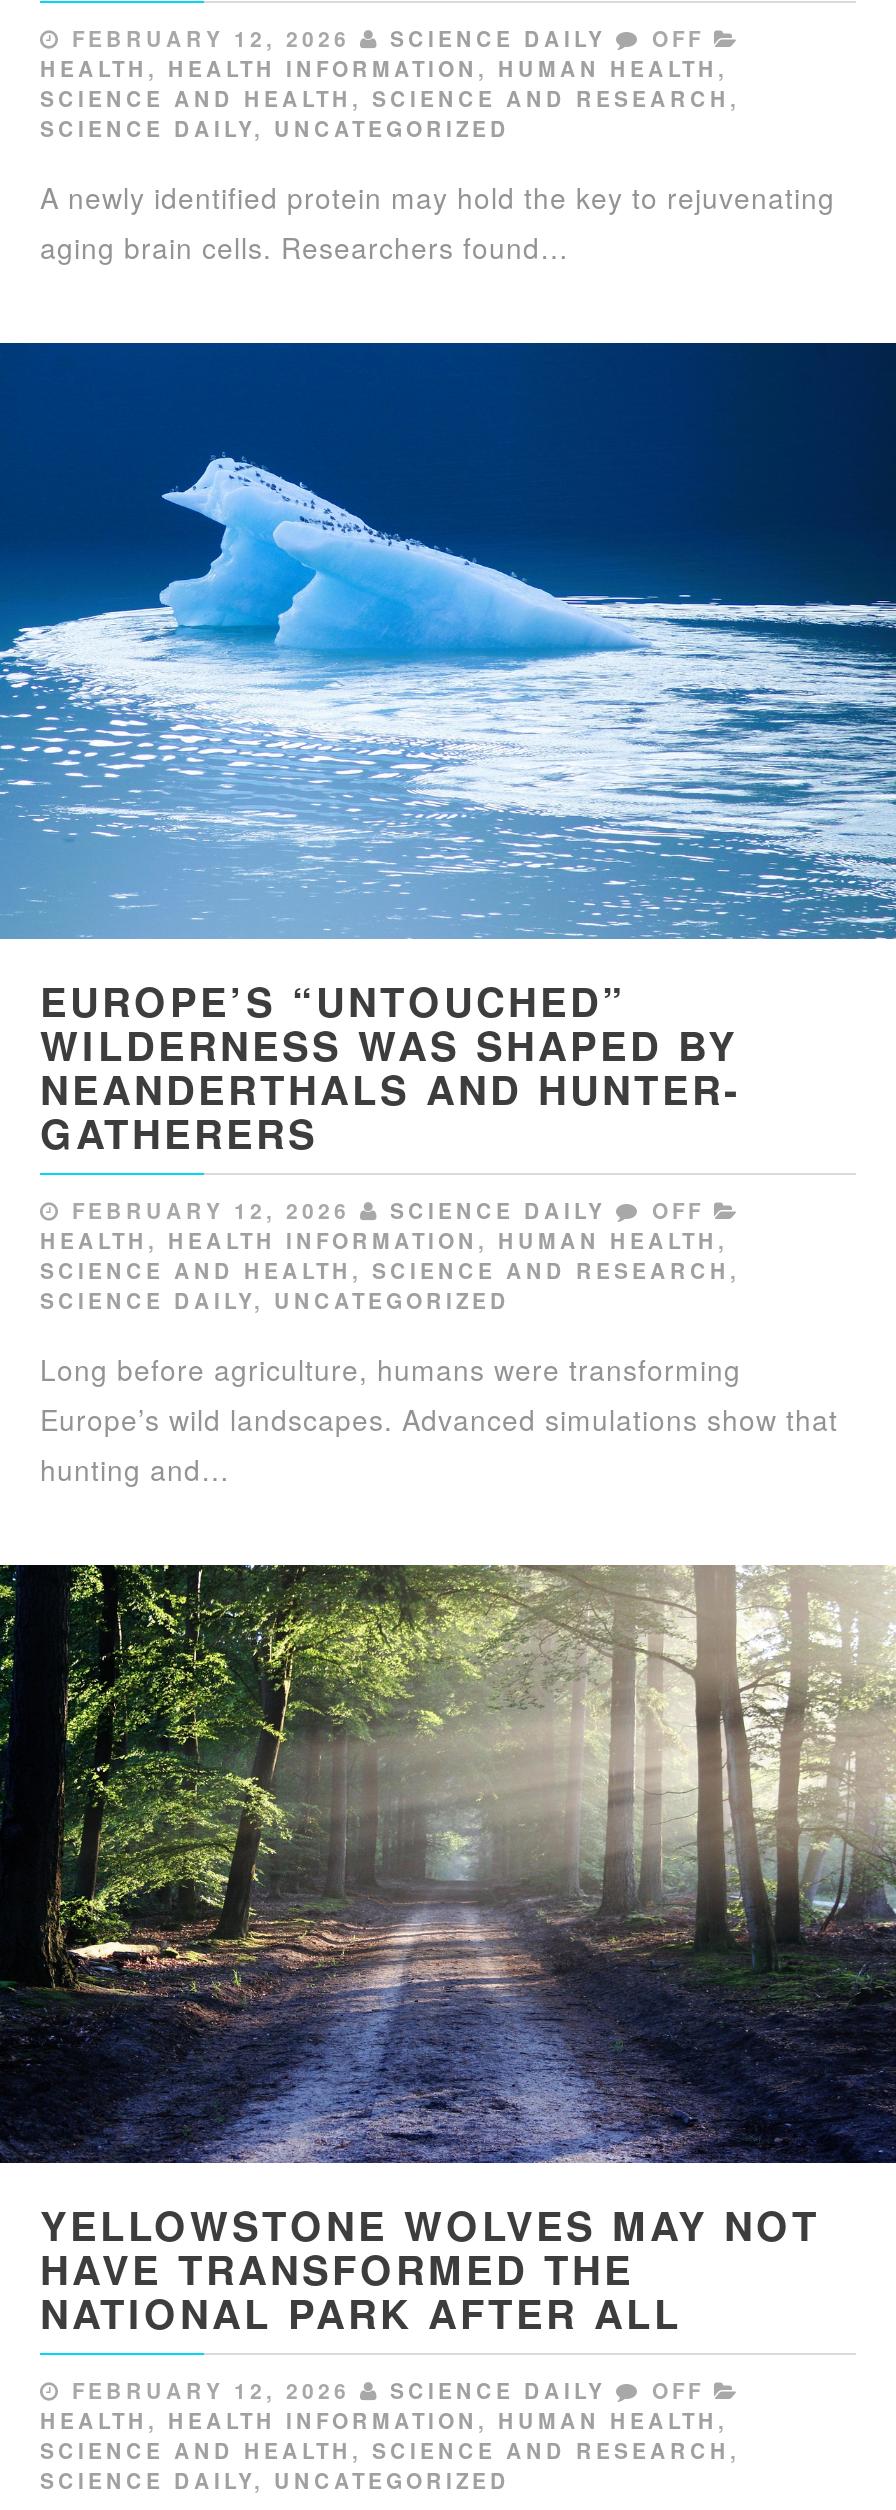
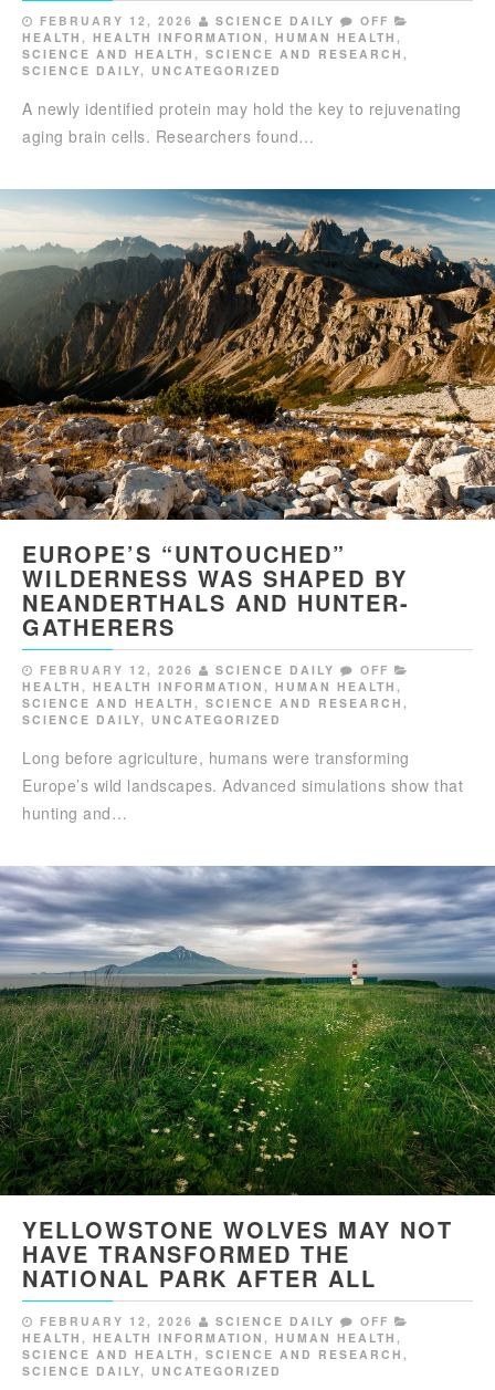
[6,342,890,940] [image] -> [3,189,492,521] [image]
[6,1562,890,2164] [image] -> [3,865,492,1196] [image]

